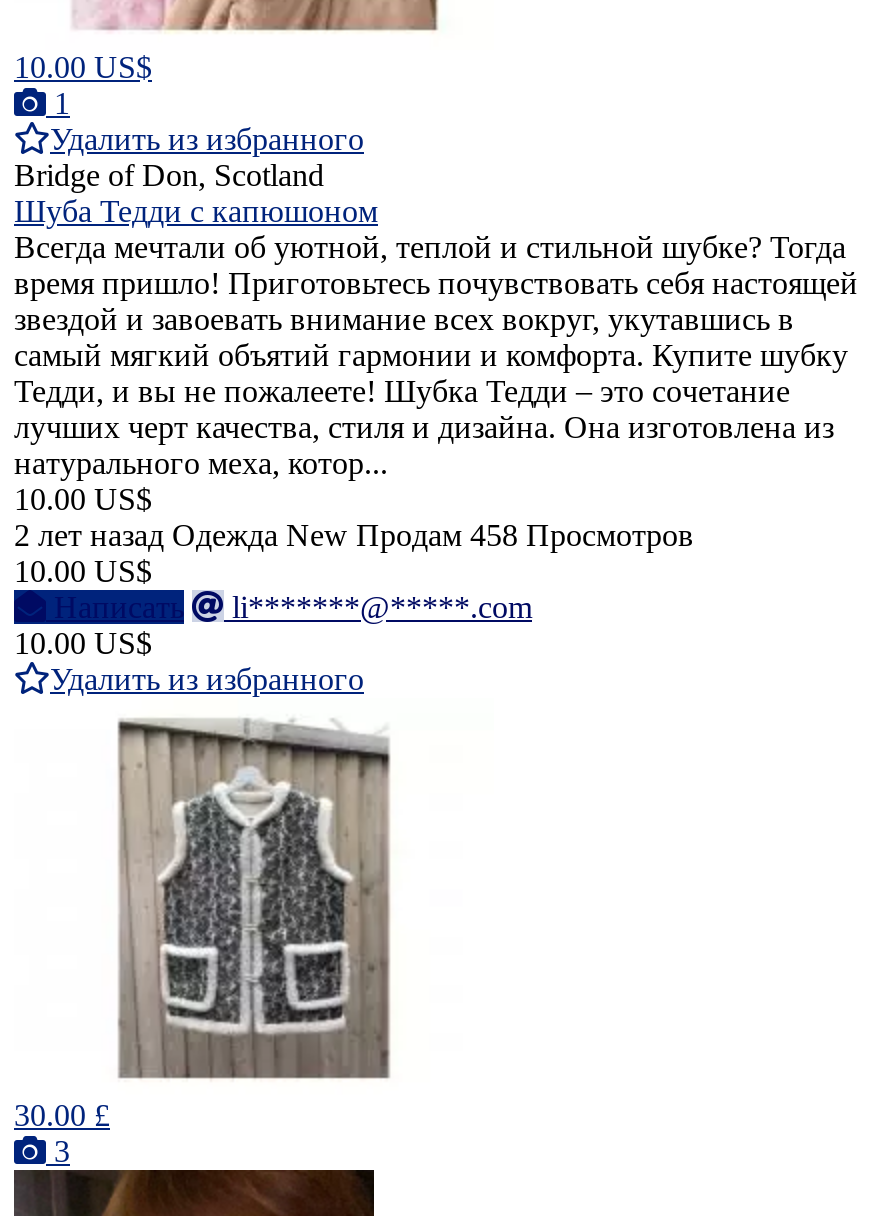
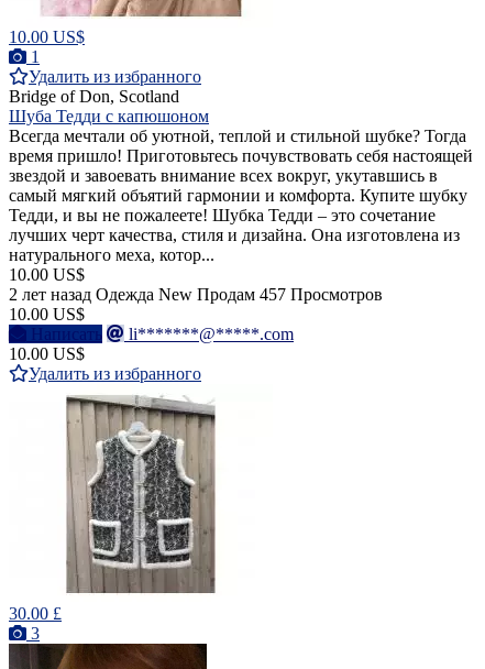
[14,518,694,552] 2 лет назад Одежда New Продам 458 Просмотров -> [9,285,383,304] 2 лет назад Одежда New Продам 457 Просмотров

